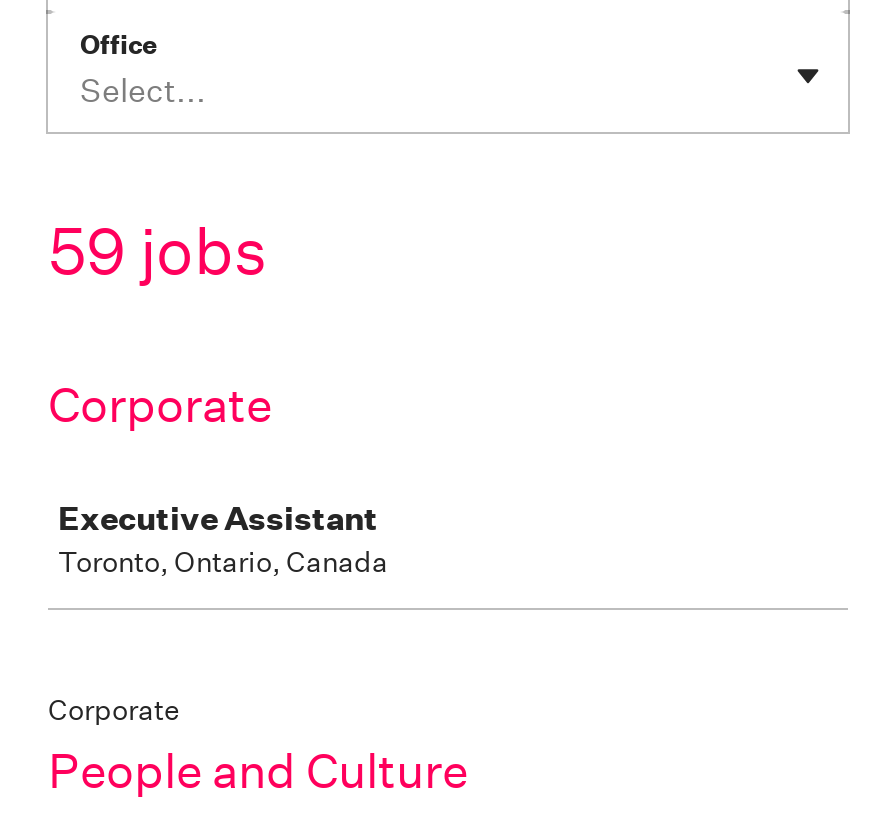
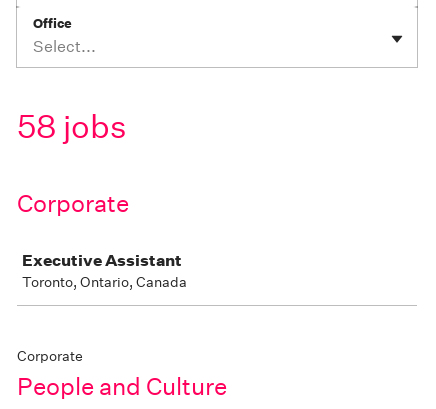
[48,212,268,290] 59 jobs -> [17,107,127,146] 58 jobs

